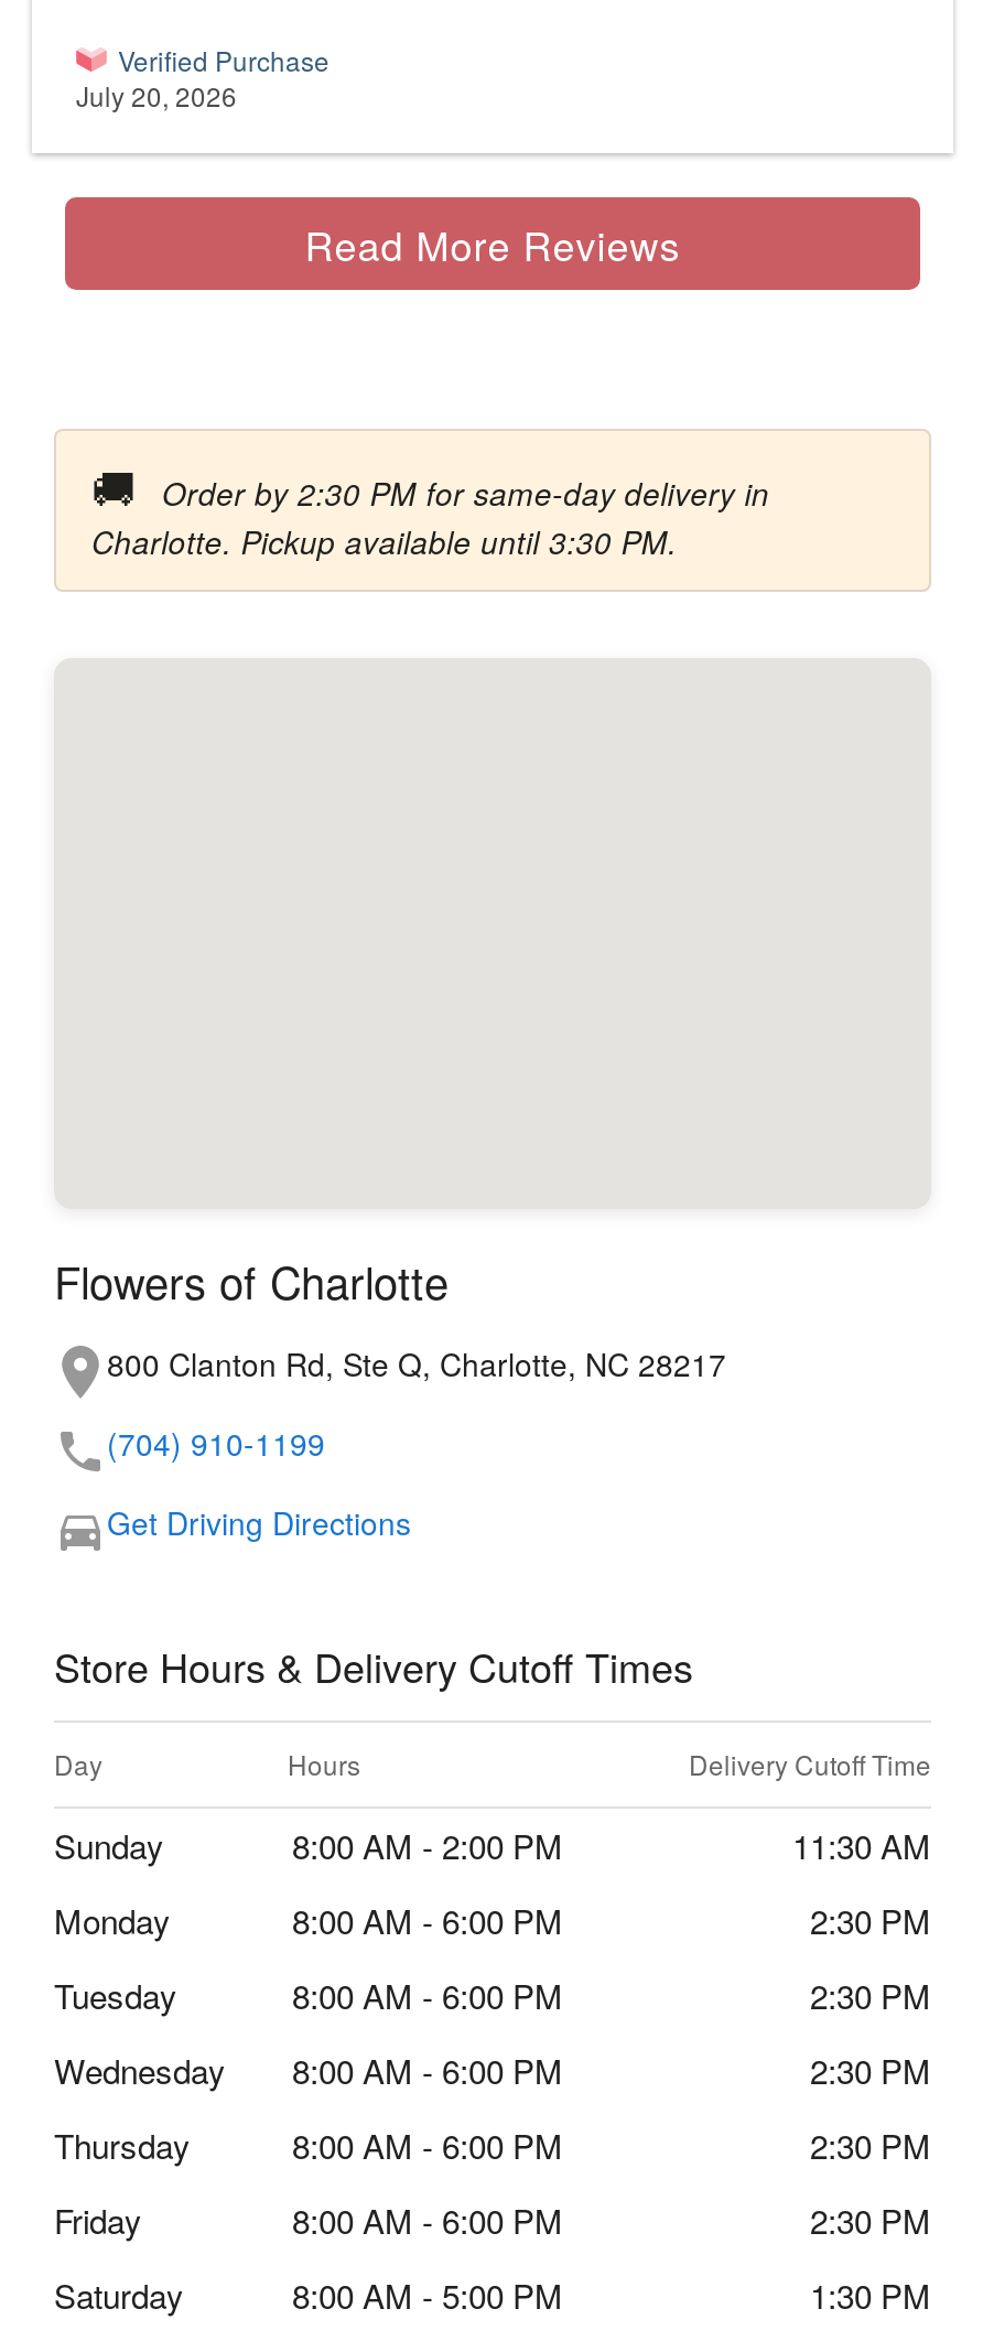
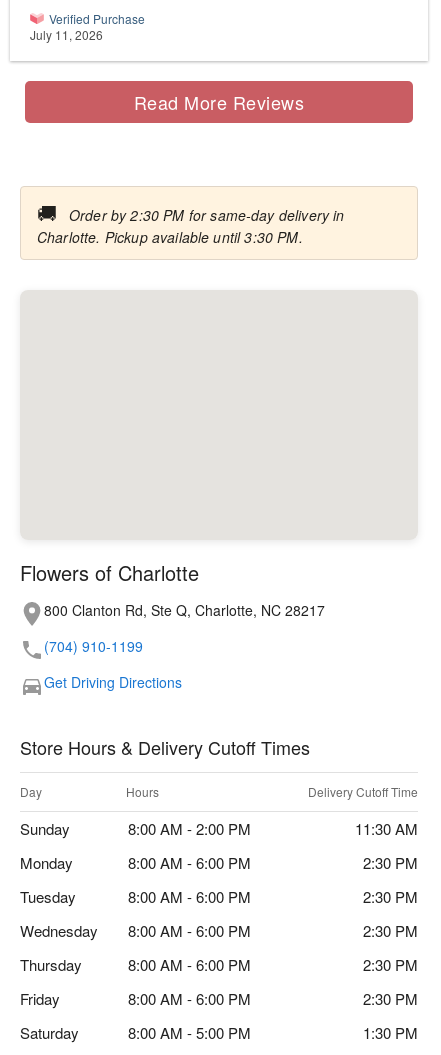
[76,76,237,114] July 20, 2026 -> [30,26,103,43] July 11, 2026

